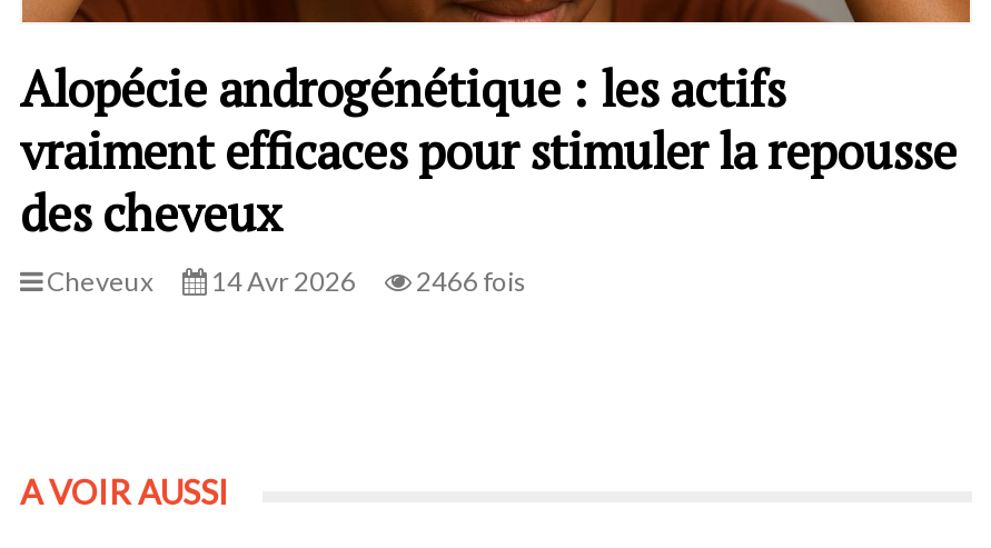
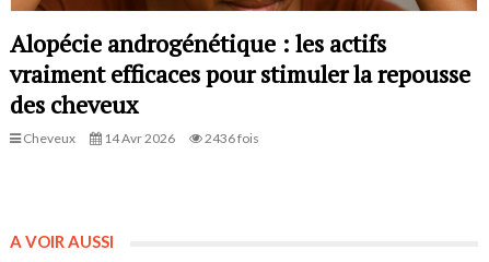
[42,264,527,297] Cheveux 14 Avr 2026 2466 fois -> [21,130,259,146] Cheveux 14 Avr 2026 2436 fois

